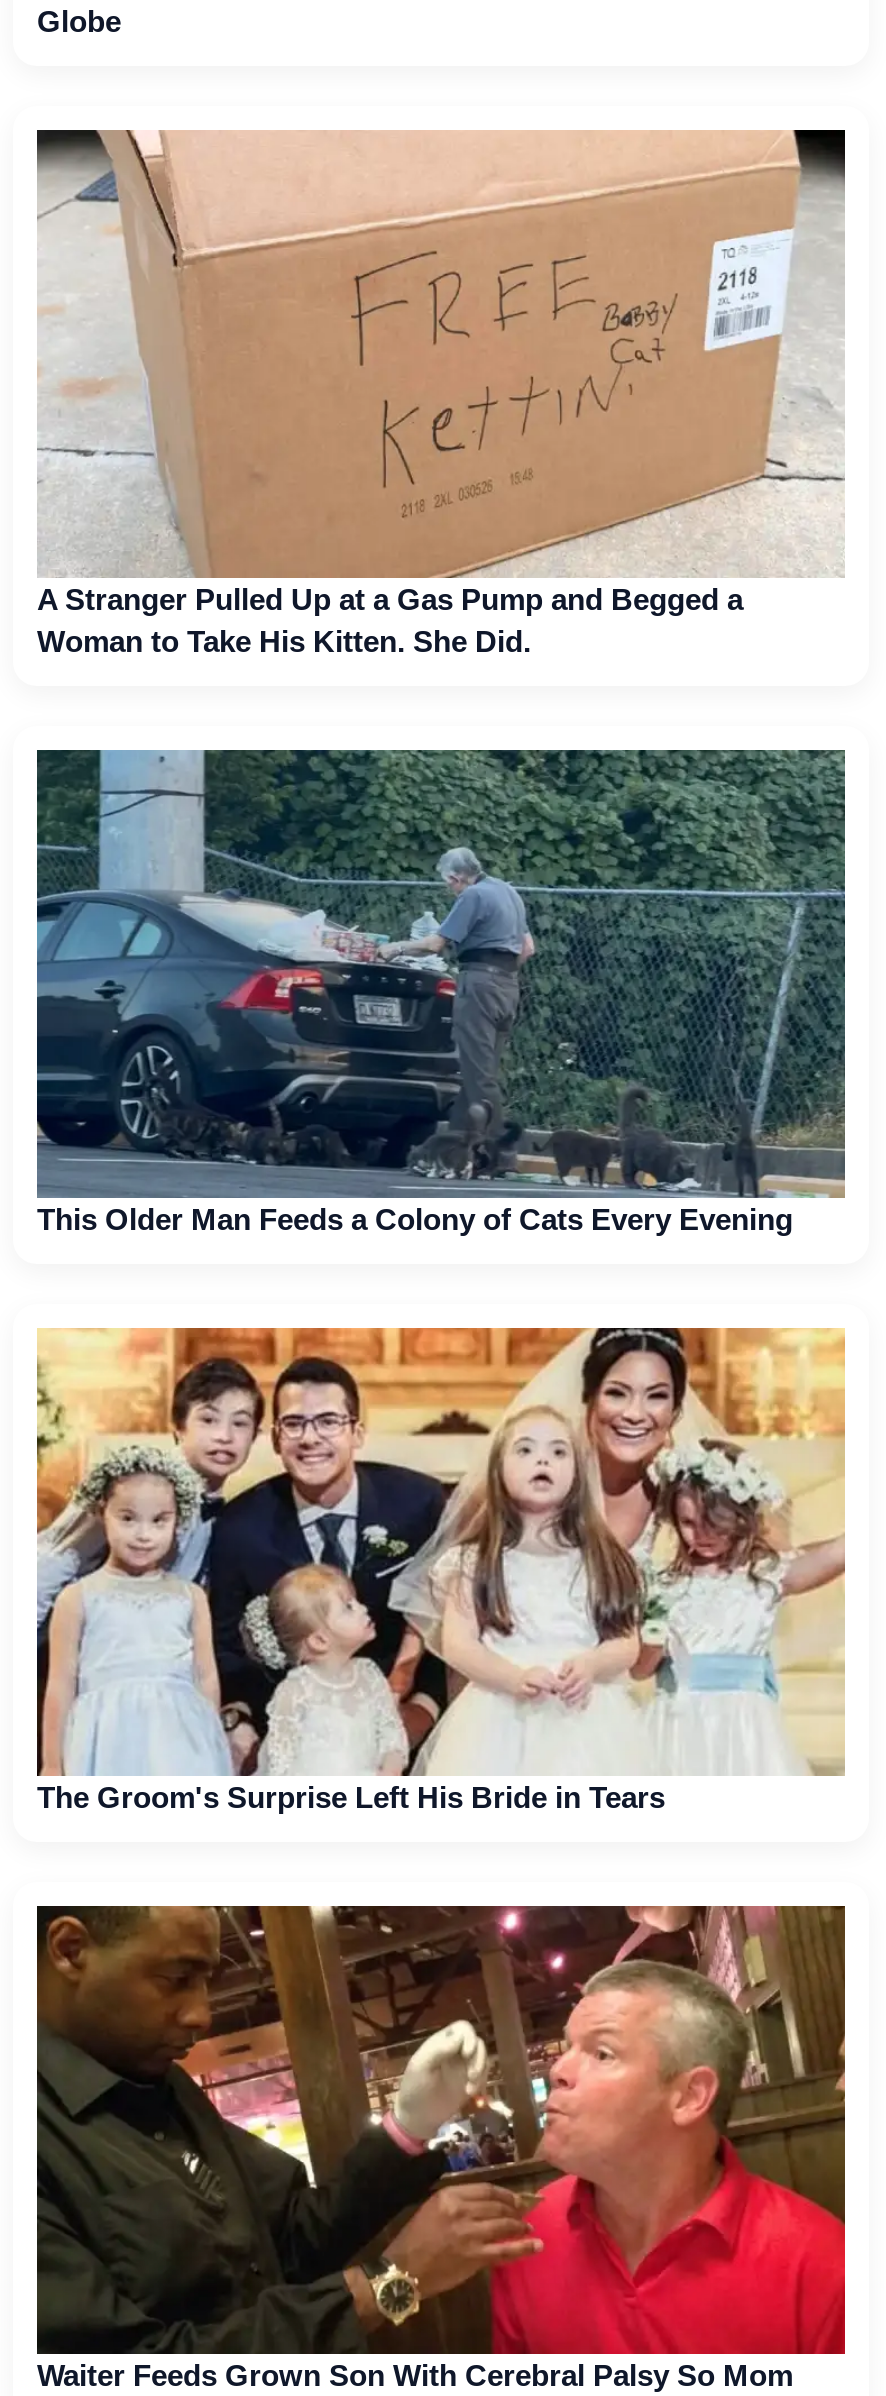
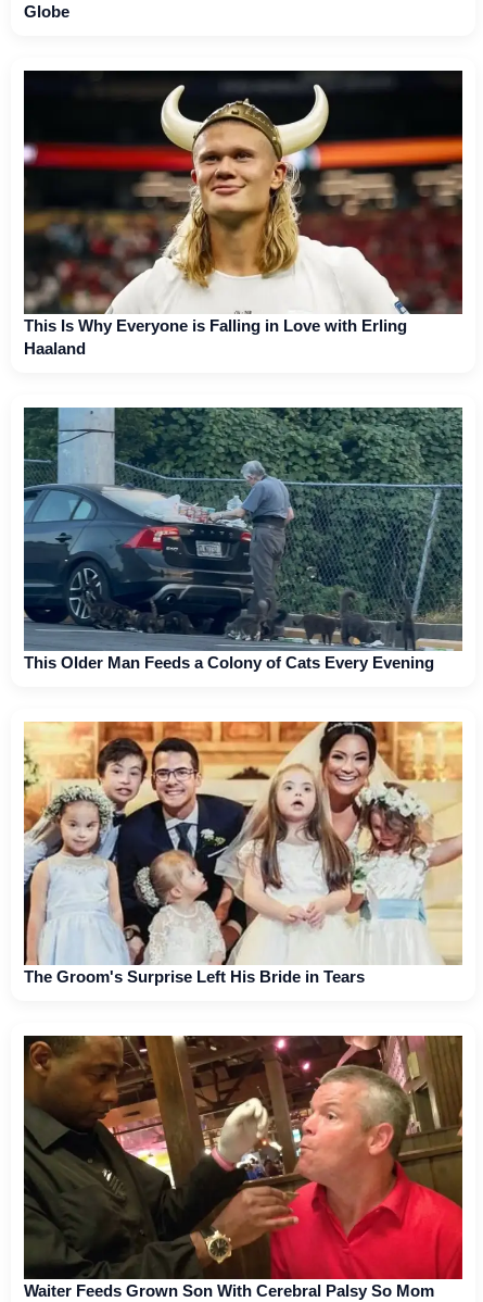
[35,128,847,658] [image] | A Stranger Pulled Up at a Gas Pump and Begged a | Woman to Take His Kitten. She Did. -> [23,70,463,358] [image] | This Is Why Everyone is Falling in Love with Erling | Haaland

